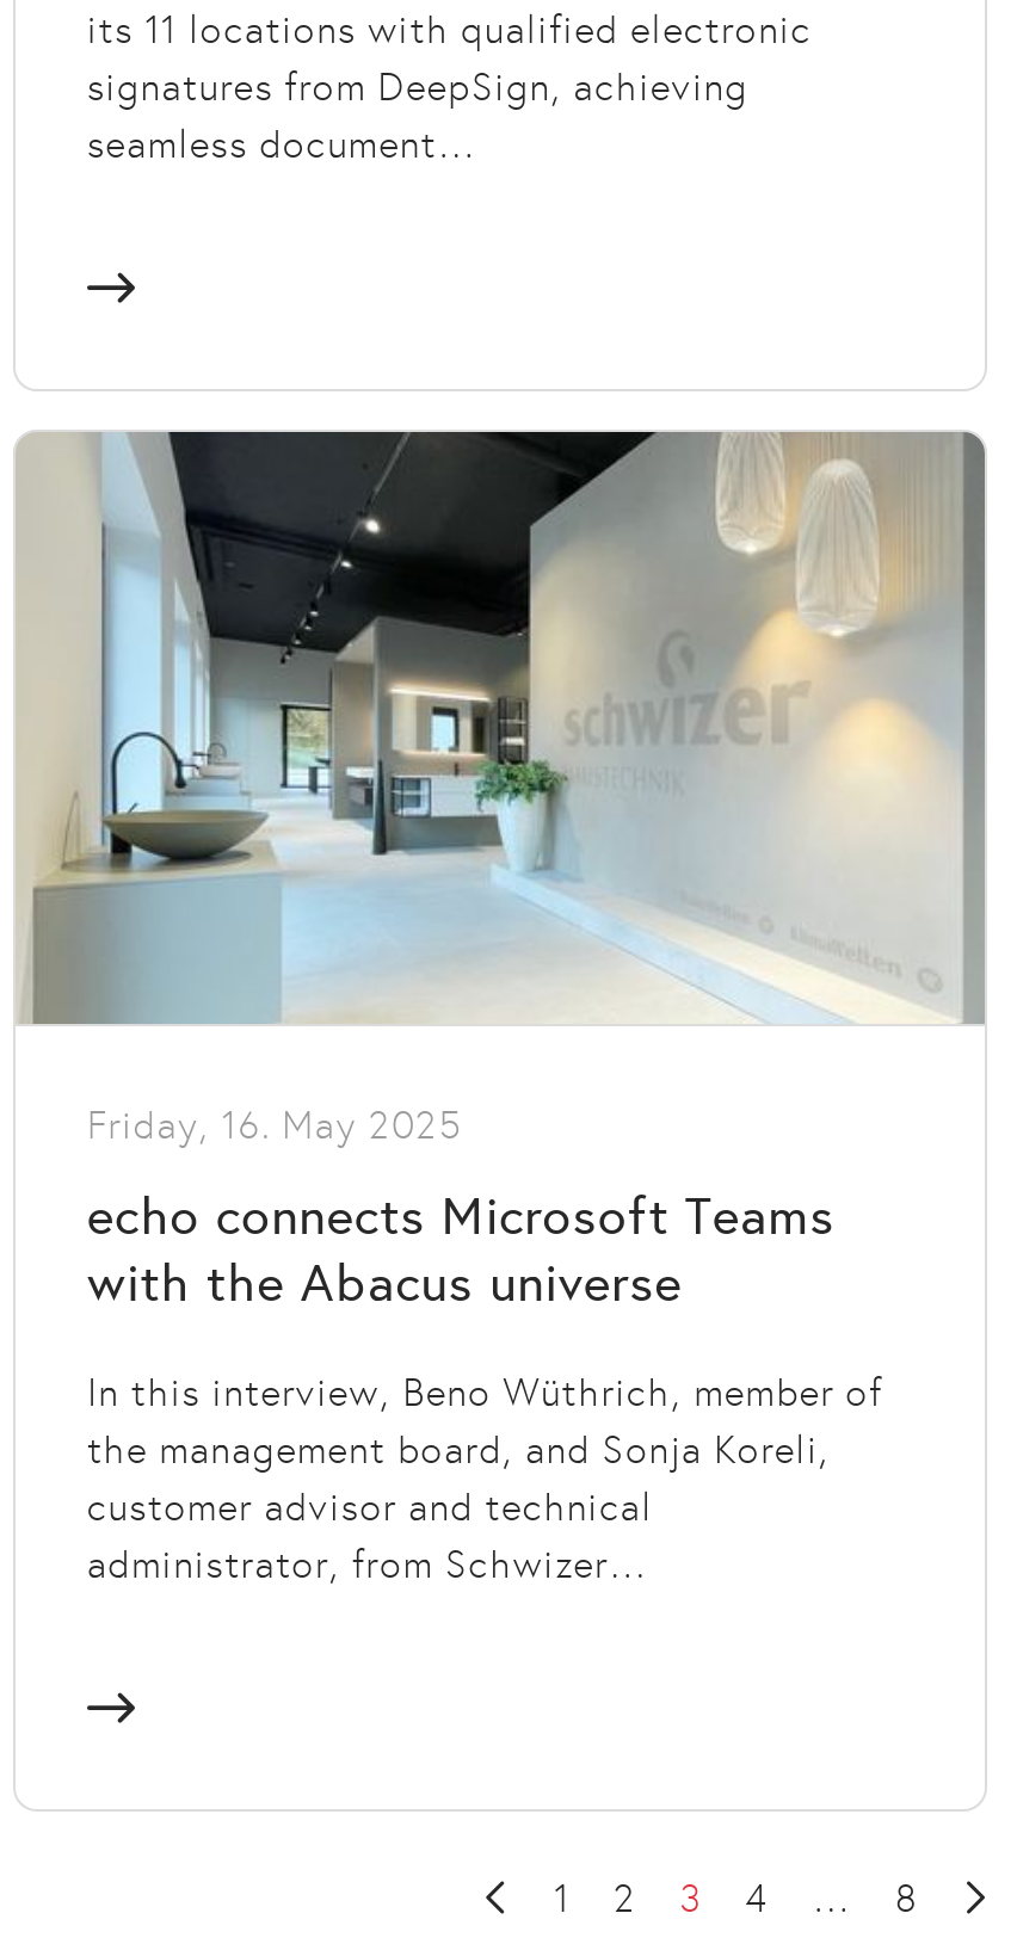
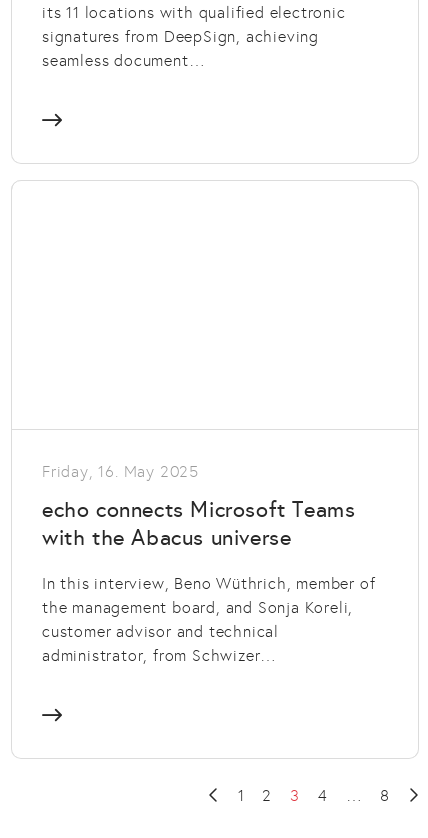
[16,430,987,1026] [image] -> none

